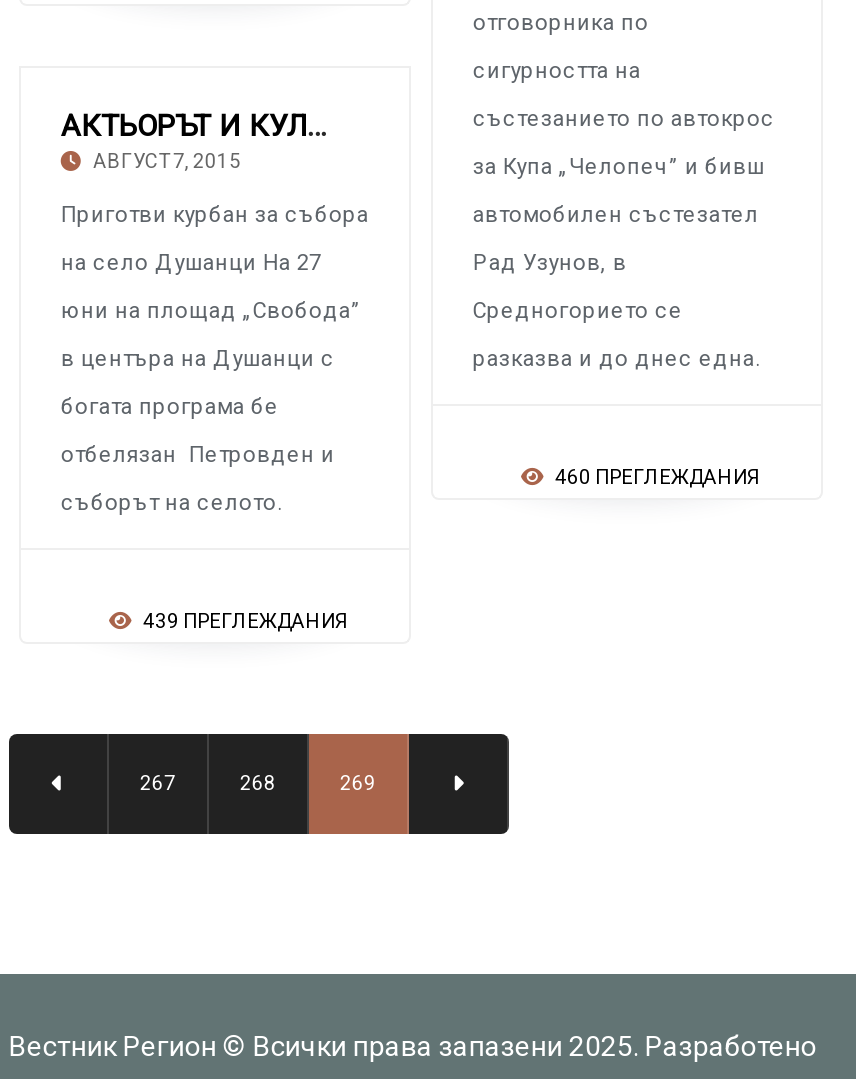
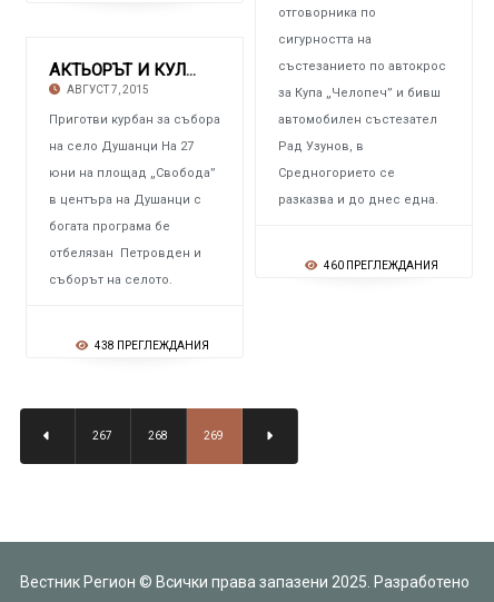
[139,610,349,632] 439 ПРЕГЛЕЖДАНИЯ -> [92,339,209,352] 438 ПРЕГЛЕЖДАНИЯ

